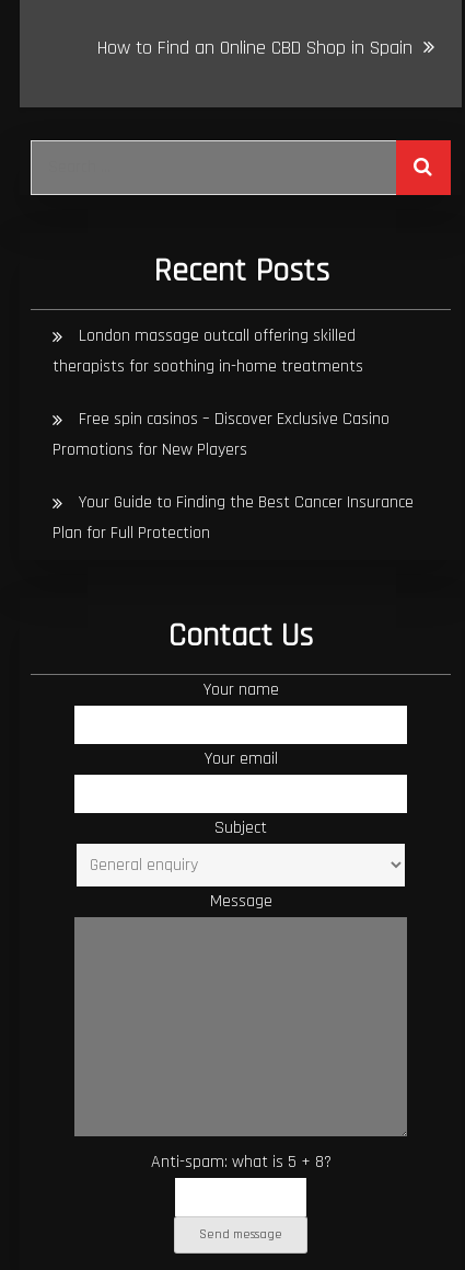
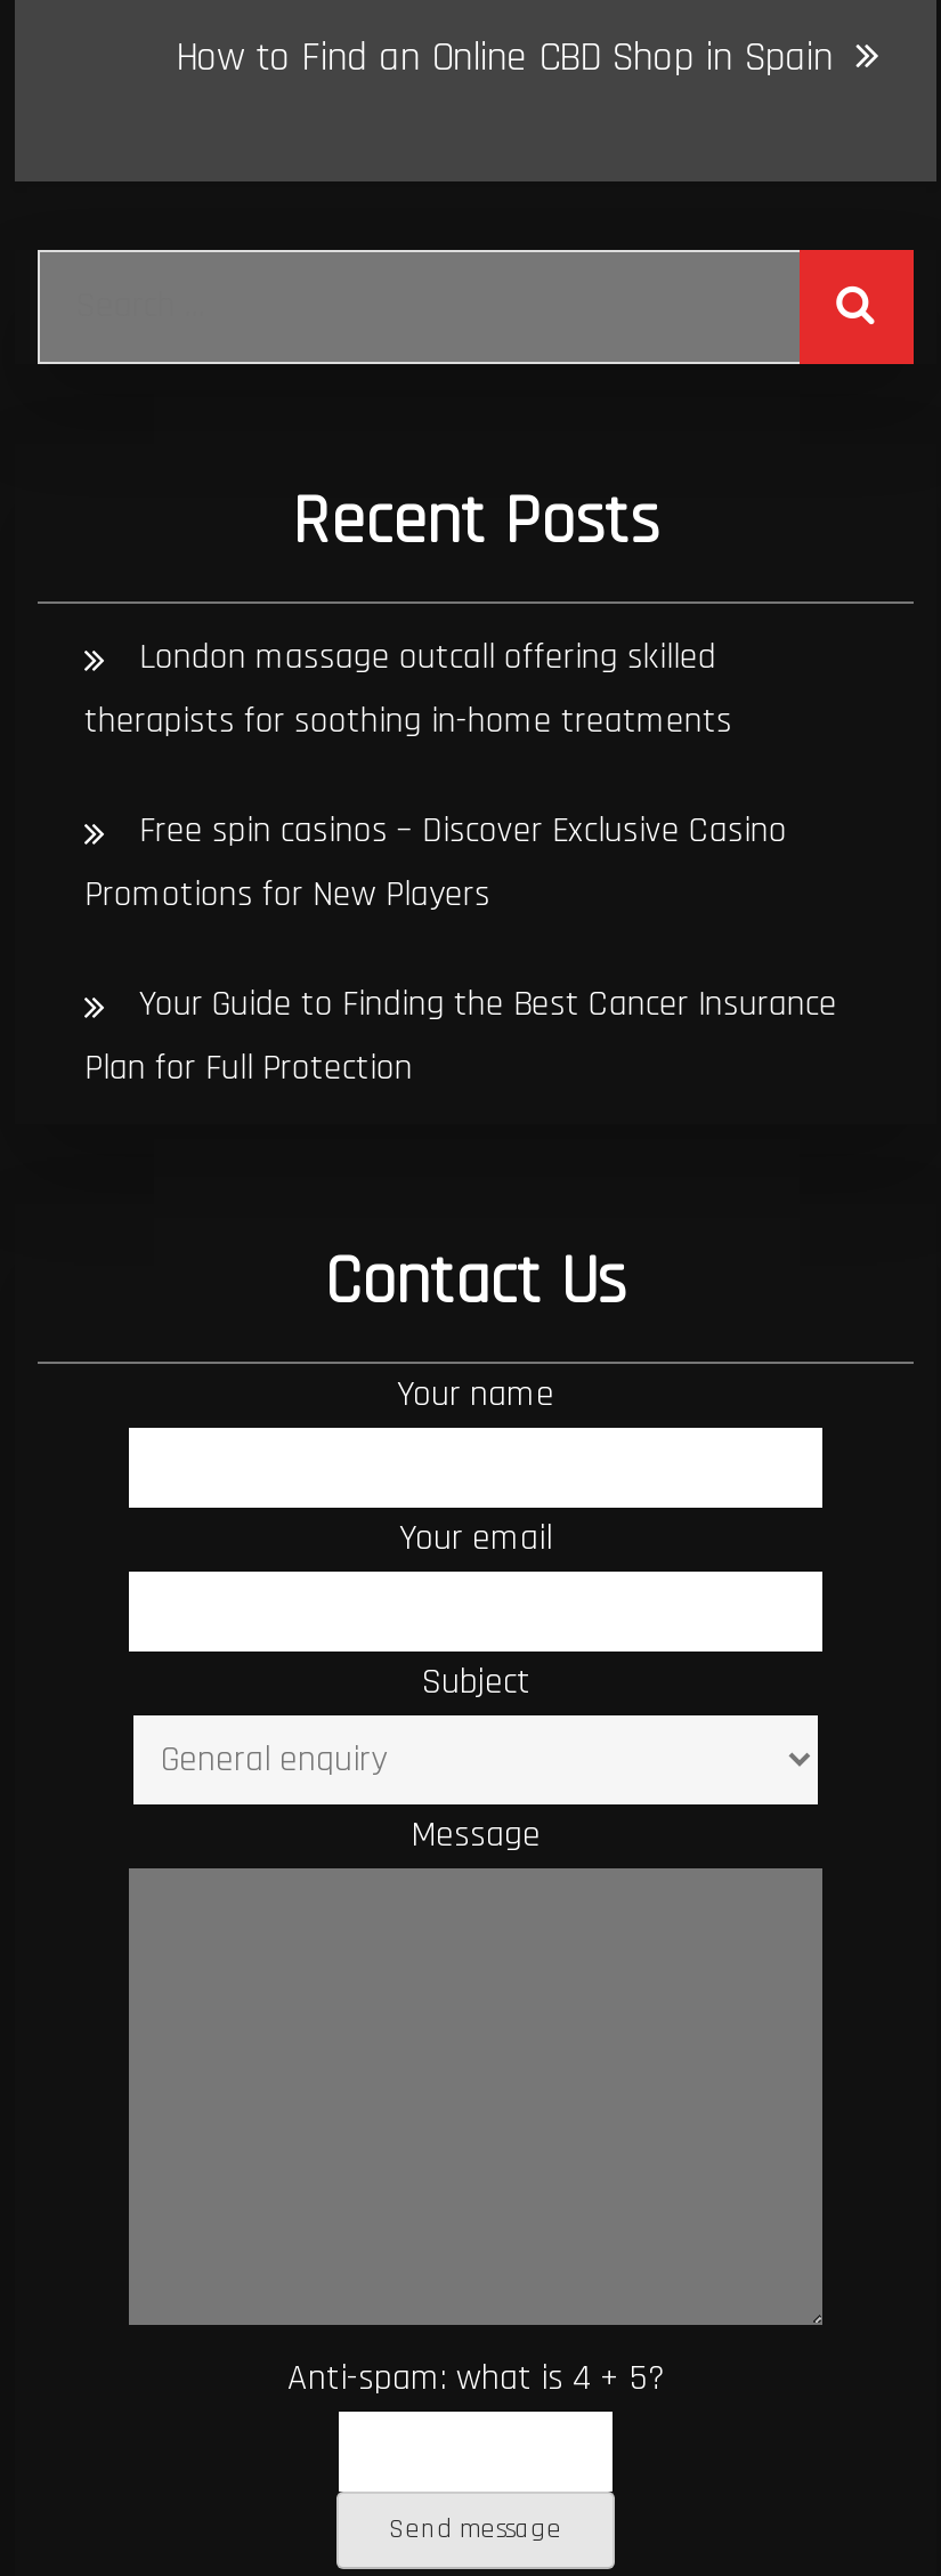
[150,1150,331,1173] Anti-spam: what is 5 + 8? -> [287,2355,664,2403] Anti-spam: what is 4 + 5?

